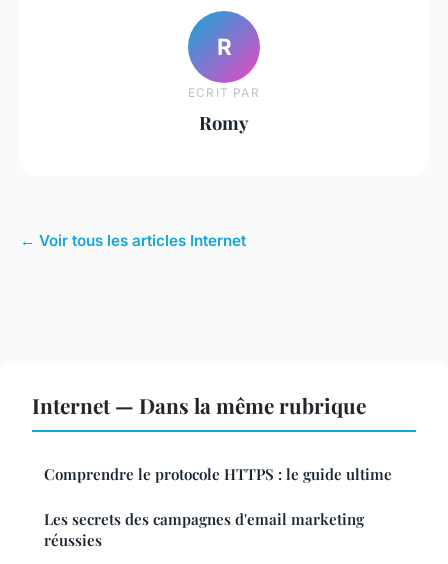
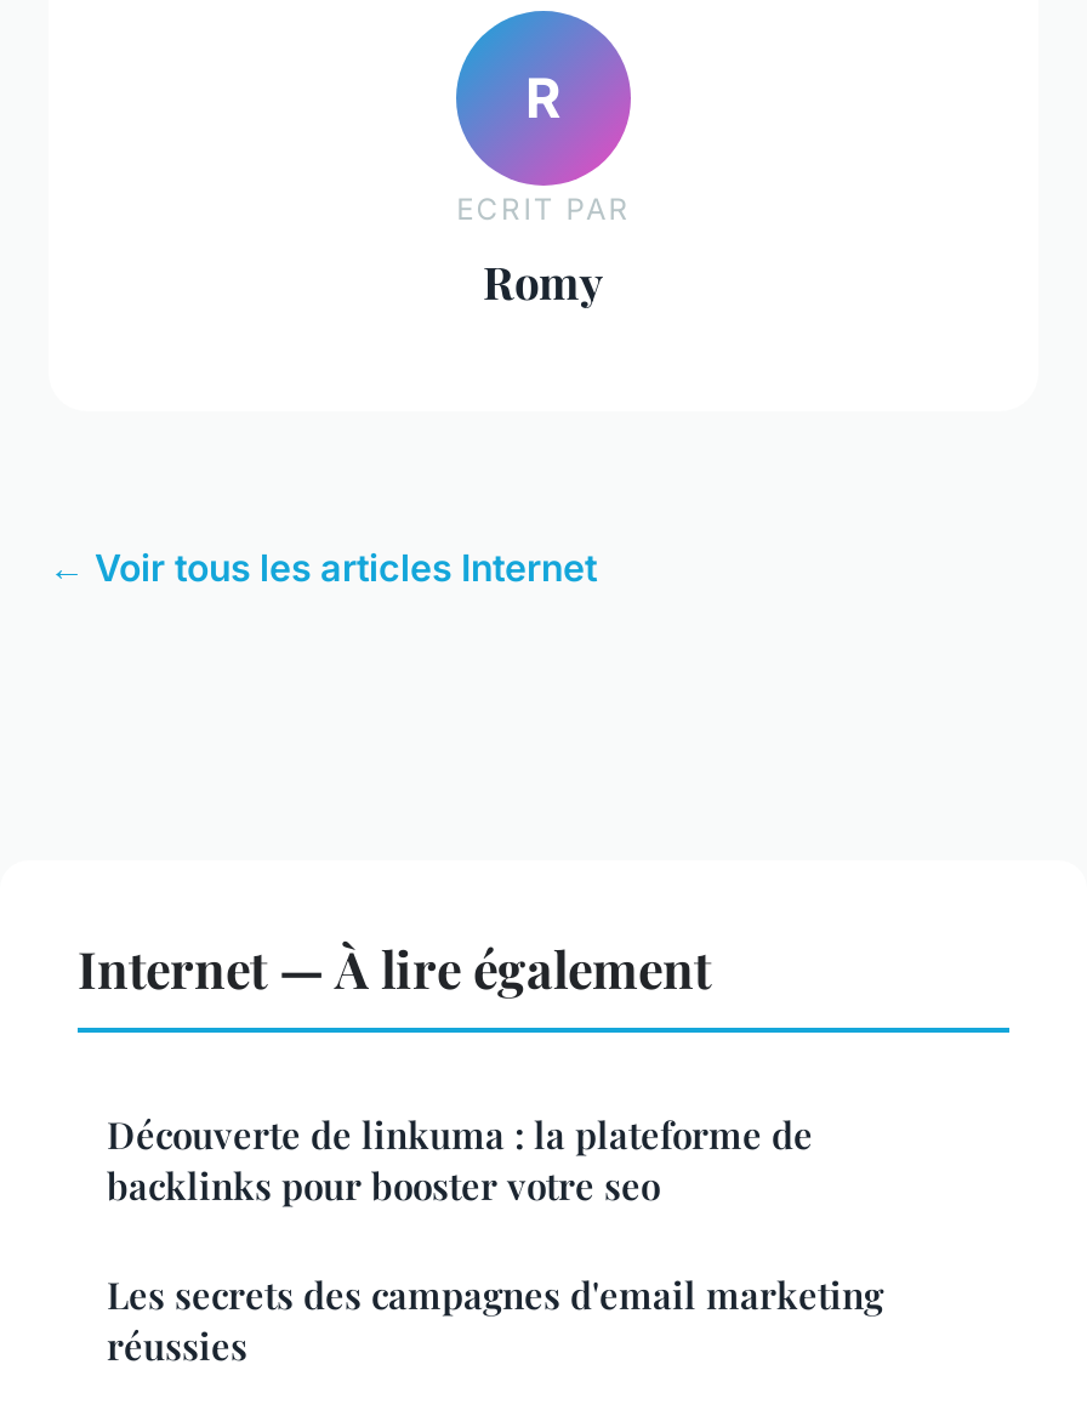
[32,391,366,419] Internet — Dans la même rubrique -> [78,934,711,1002] Internet — À lire également
[44,464,392,484] Comprendre le protocole HTTPS : le guide ultime -> [107,1111,813,1210] Découverte de linkuma : la plateforme de | backlinks pour booster votre seo

